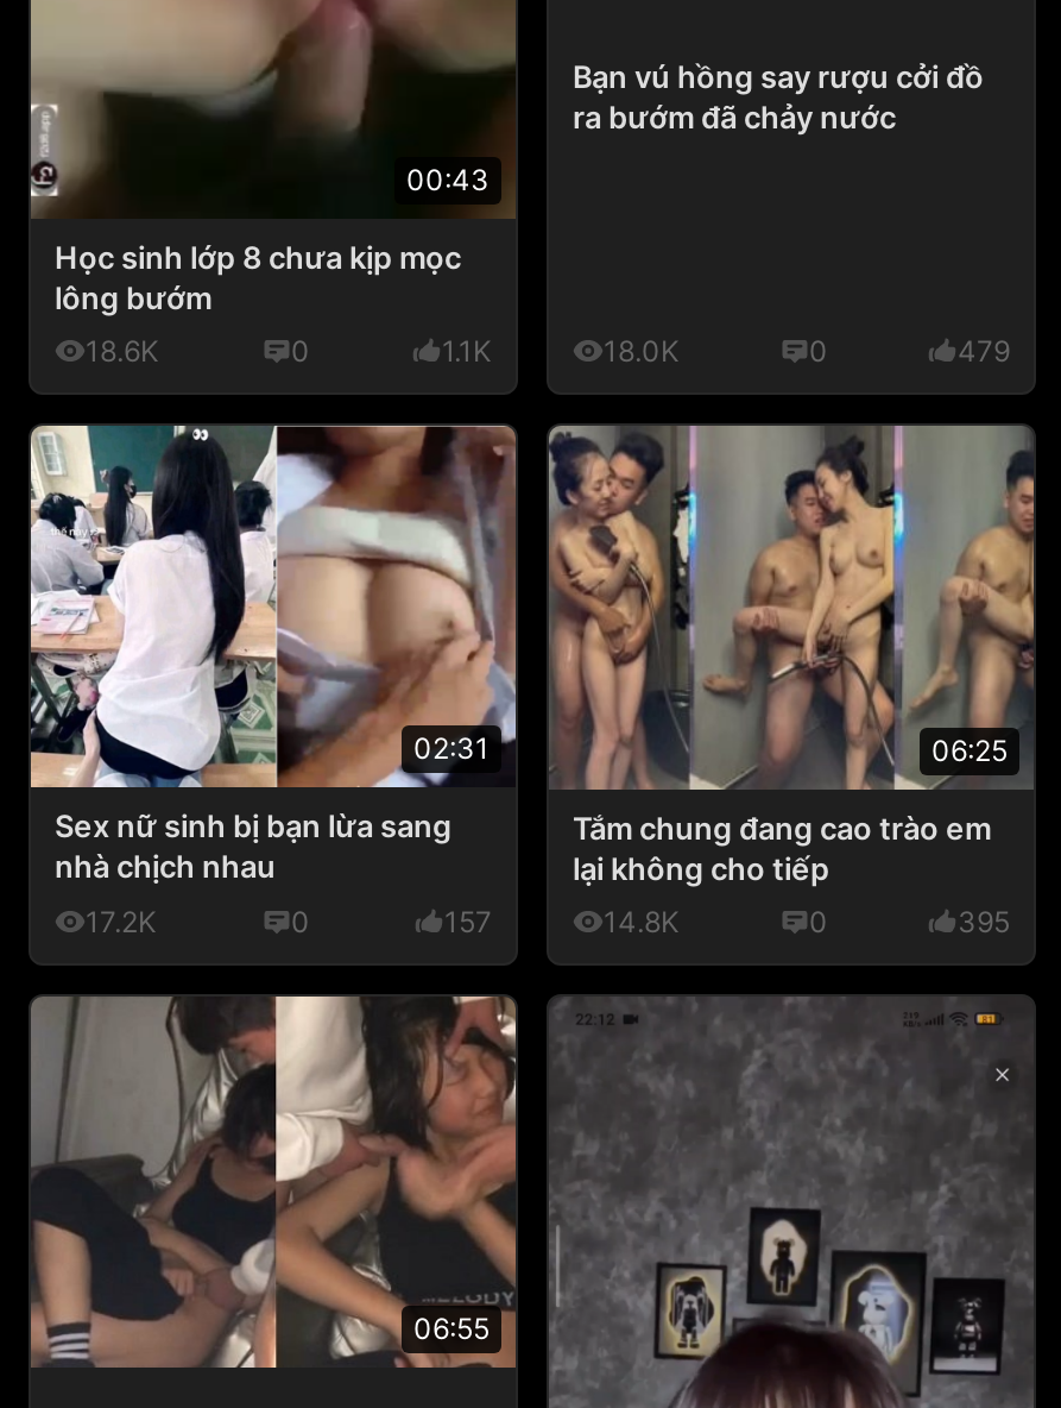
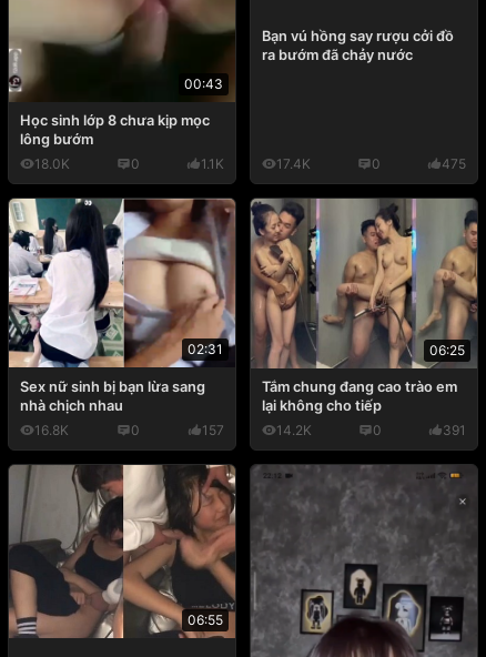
[86,334,159,370] 18.6K -> [34,156,70,173] 18.0K
[604,334,680,370] 18.0K -> [276,156,311,173] 17.4K
[958,334,1010,370] 479 -> [442,156,466,173] 475
[86,905,157,941] 17.2K -> [34,422,69,439] 16.8K
[604,905,680,941] 14.8K -> [276,422,312,439] 14.2K
[958,905,1010,941] 395 -> [443,422,466,439] 391

